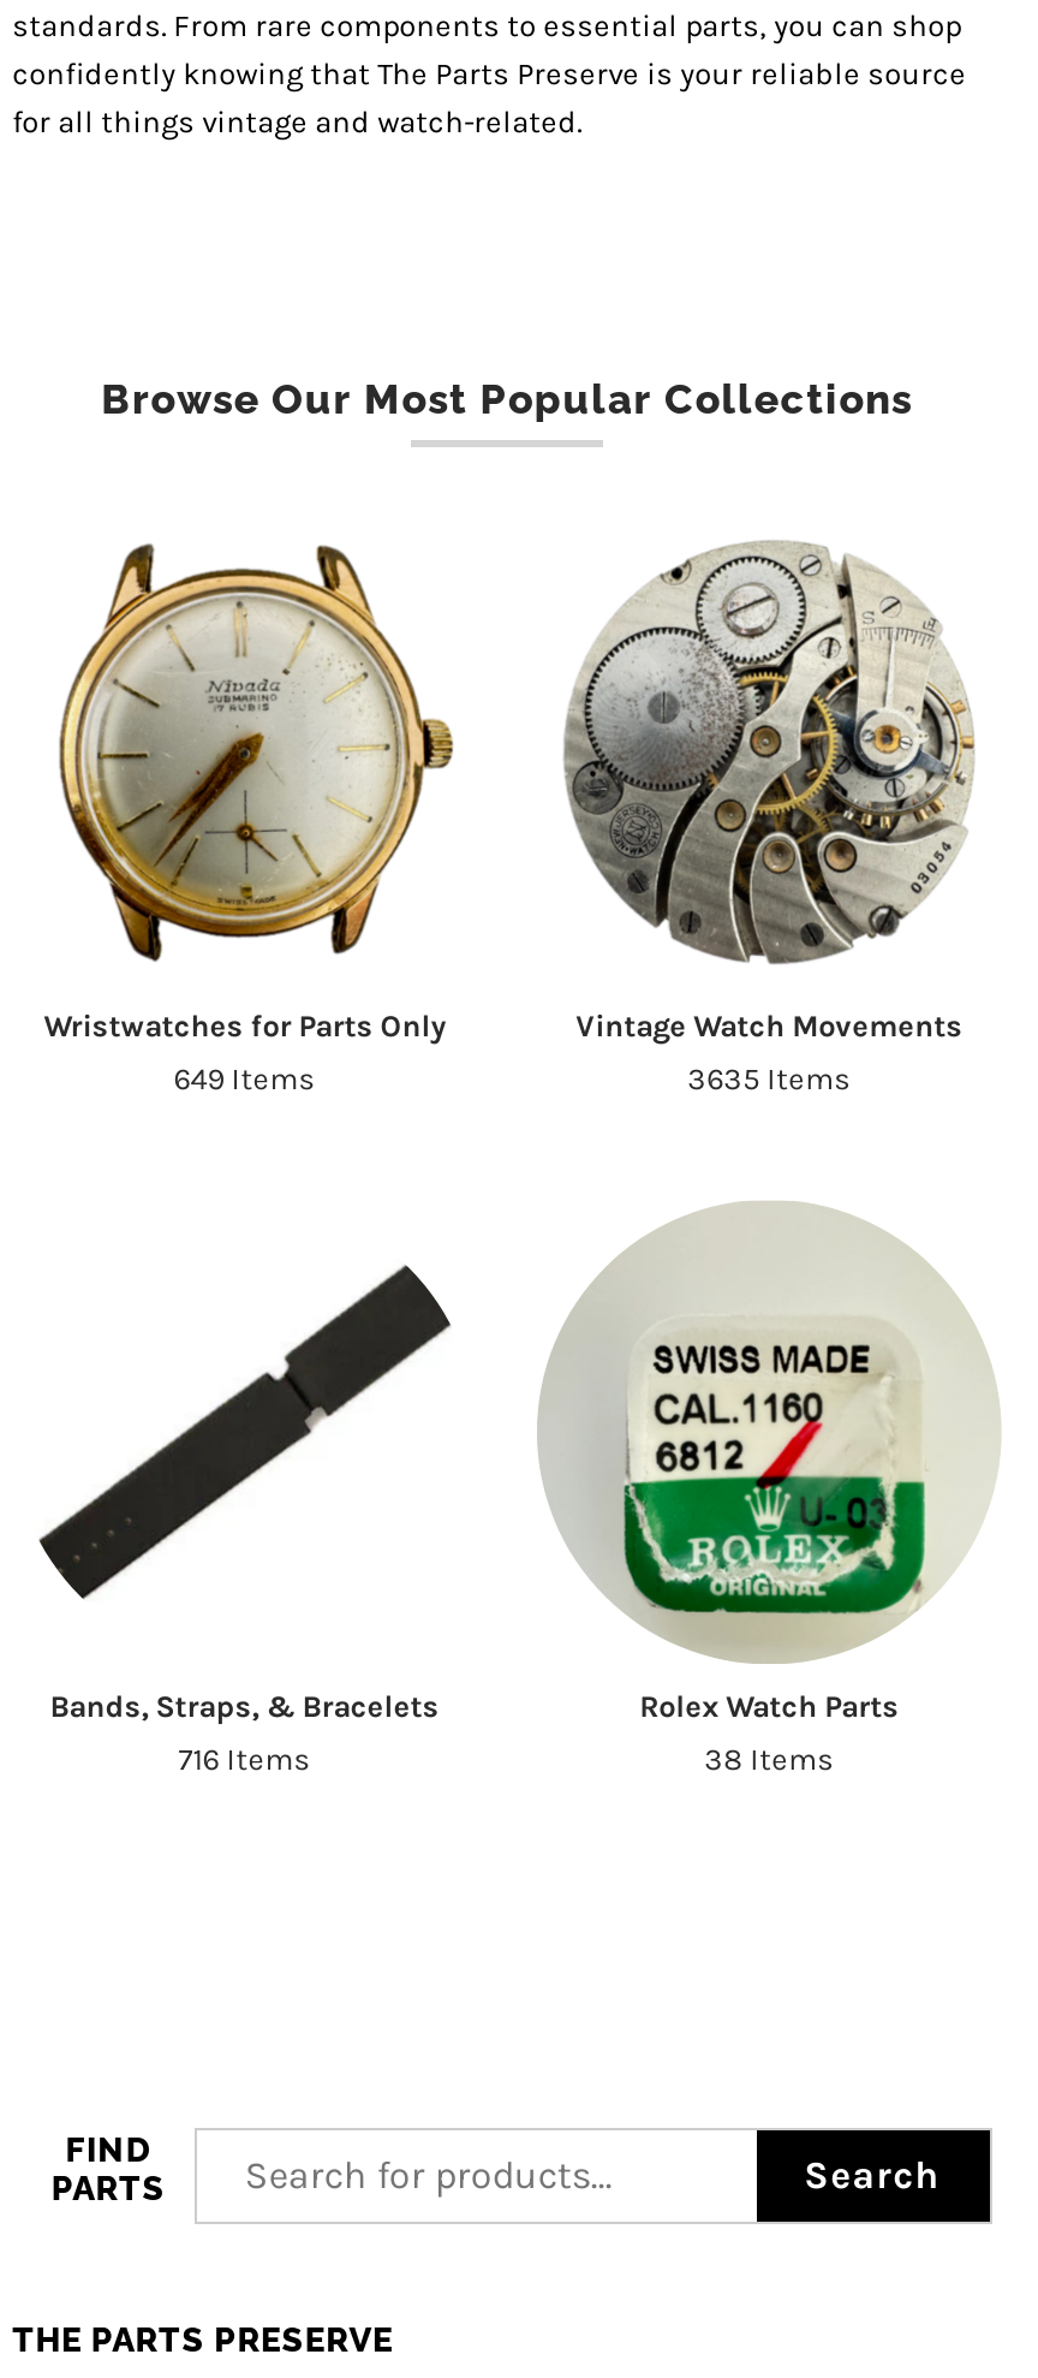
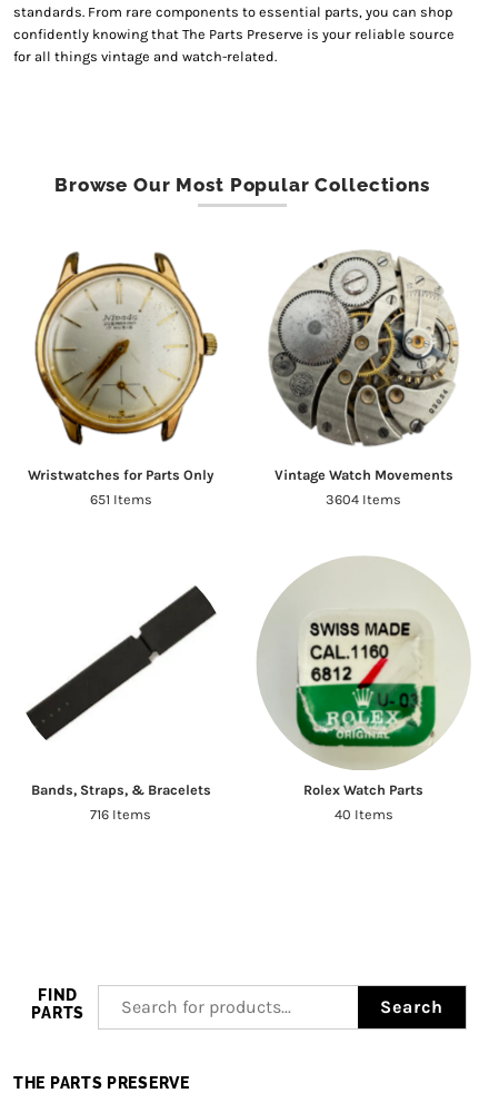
[174,1060,315,1096] 649 Items -> [90,491,152,507] 651 Items
[688,1060,851,1096] 3635 Items -> [326,491,401,507] 3604 Items
[704,1741,834,1777] 38 Items -> [334,806,393,823] 40 Items

